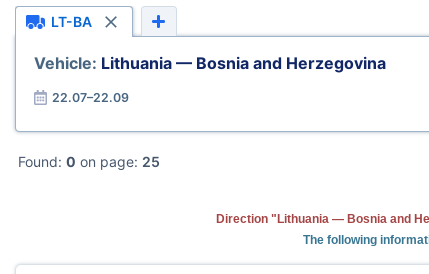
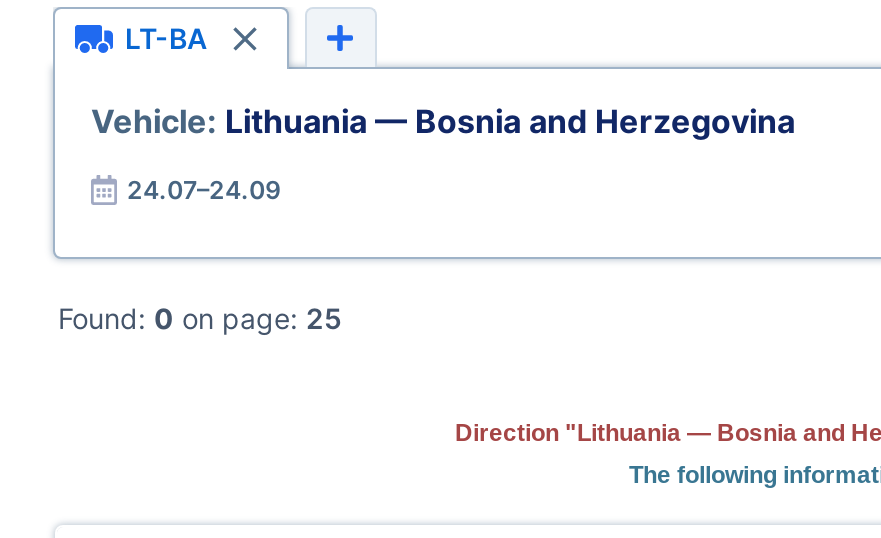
[52,90,129,105] 22.07–22.09 -> [127,175,281,205] 24.07–24.09

